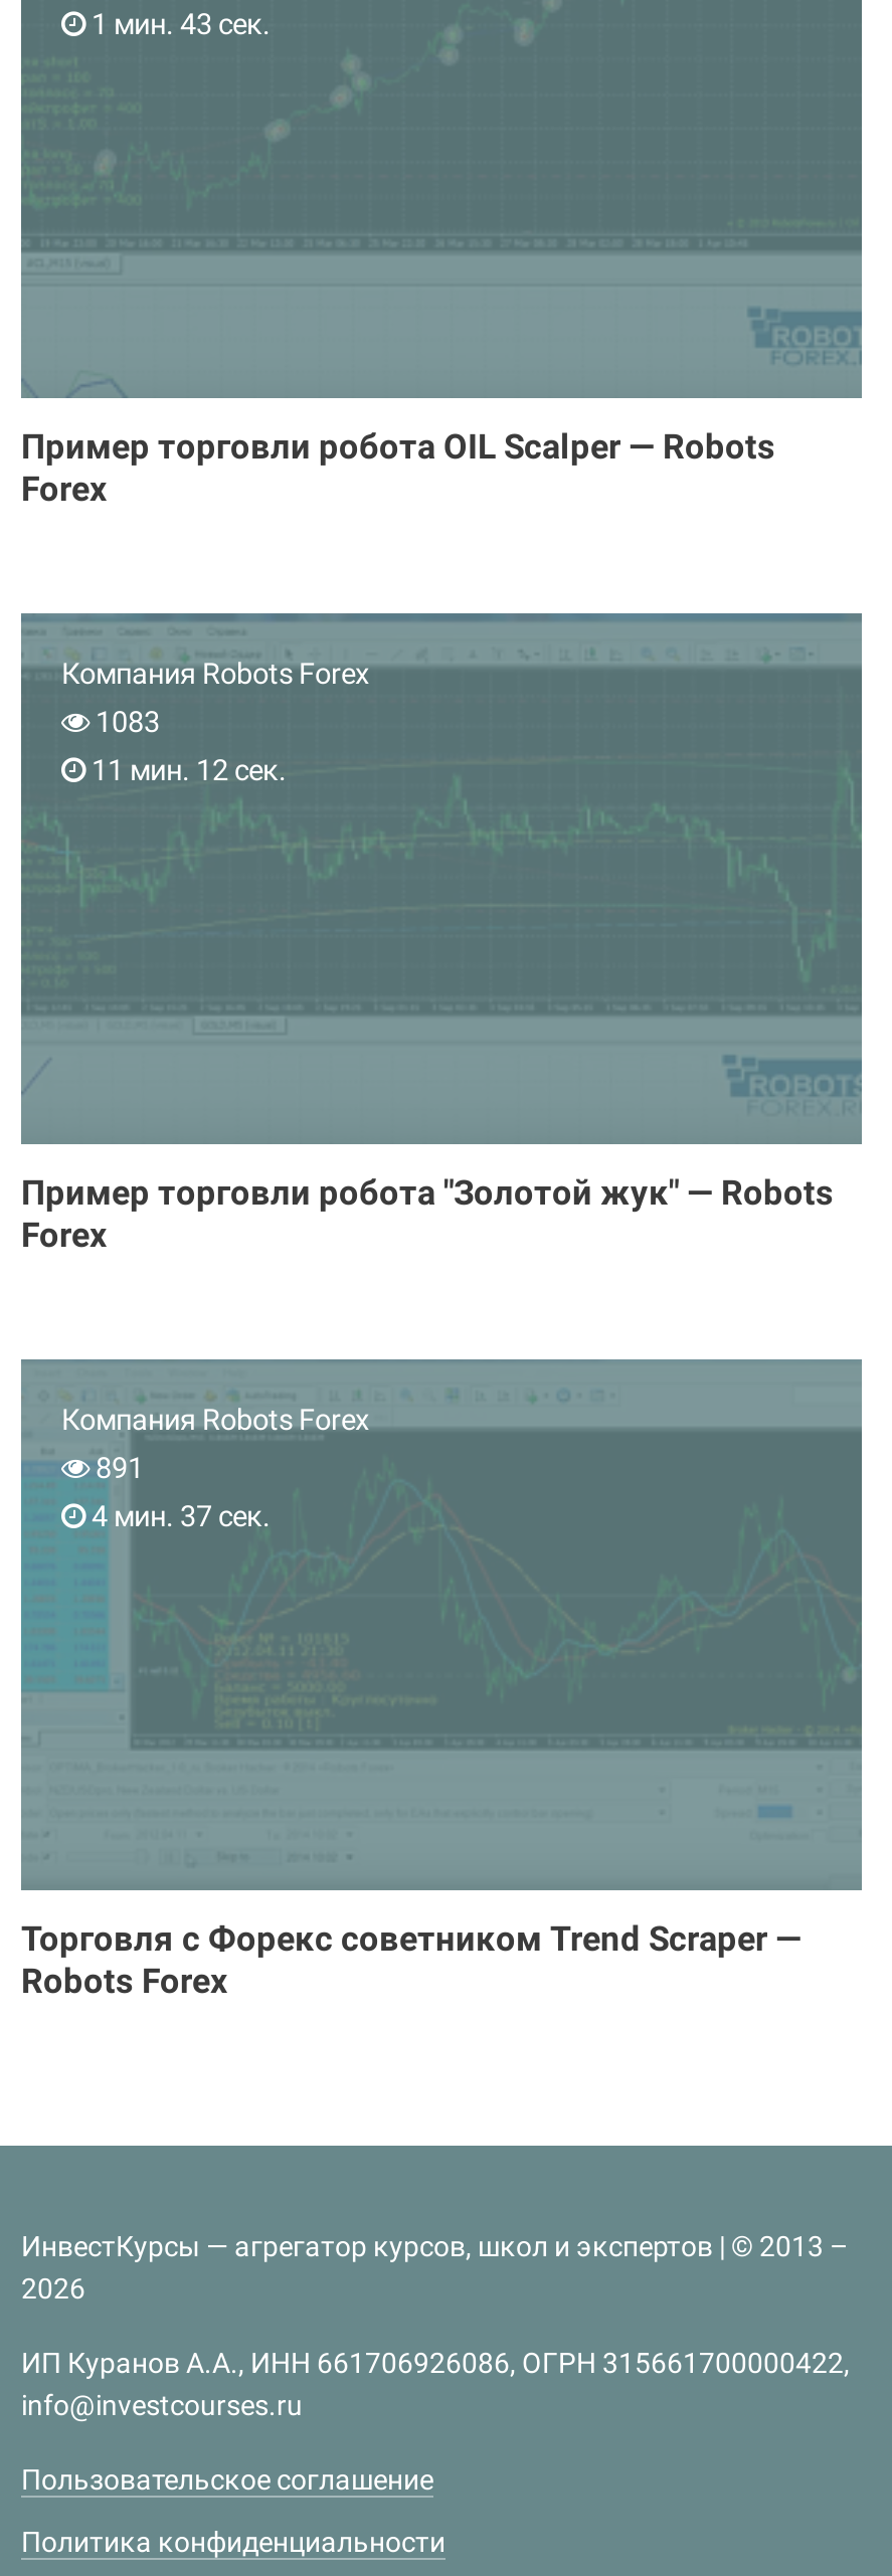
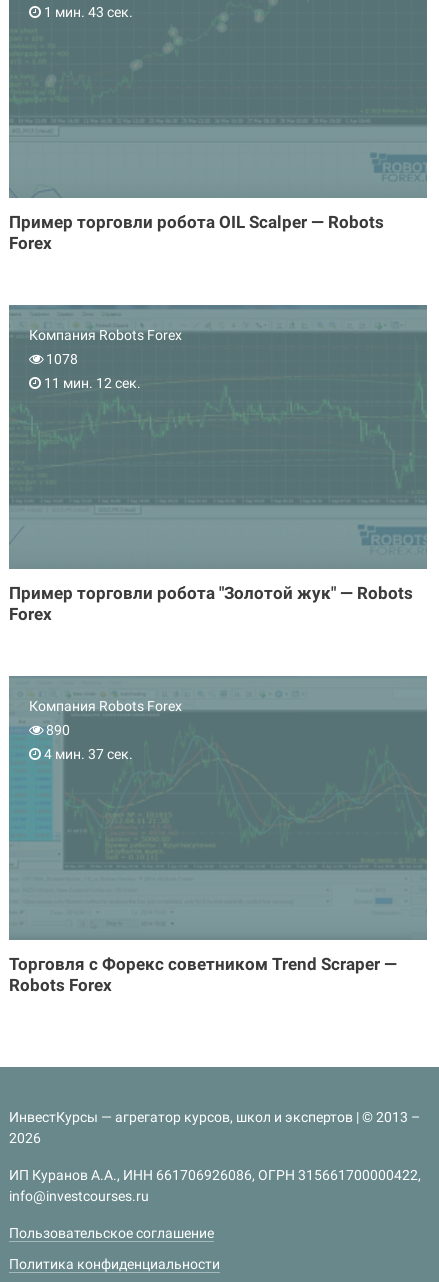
[90,705,160,739] 1083 -> [43,351,78,368] 1078
[90,1451,144,1486] 891 -> [43,722,70,739] 890

